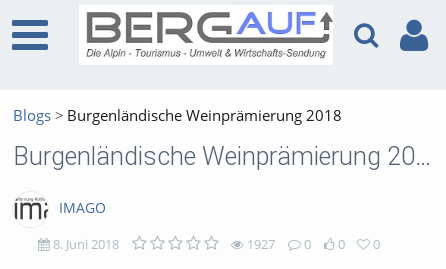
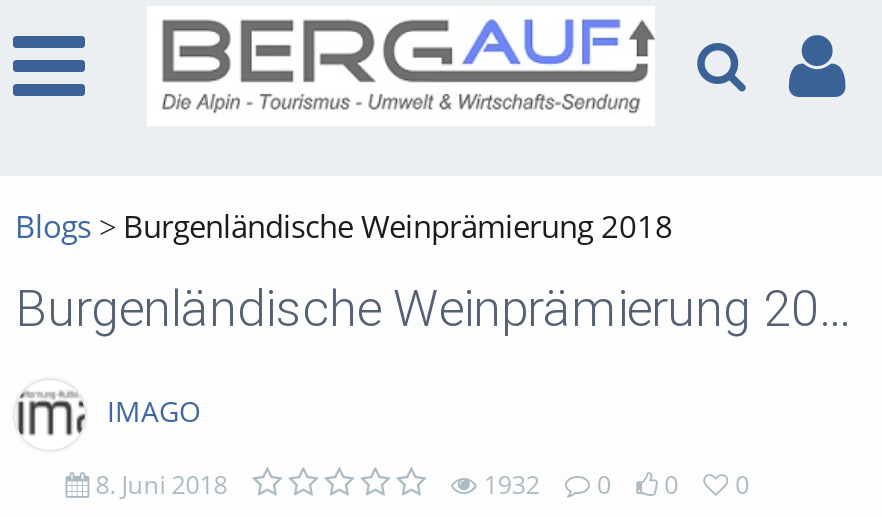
[244,236,380,253] 1927 0 0 0 -> [478,468,749,502] 1932 0 0 0

